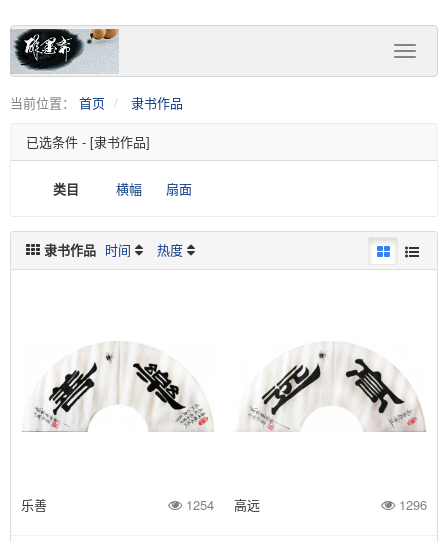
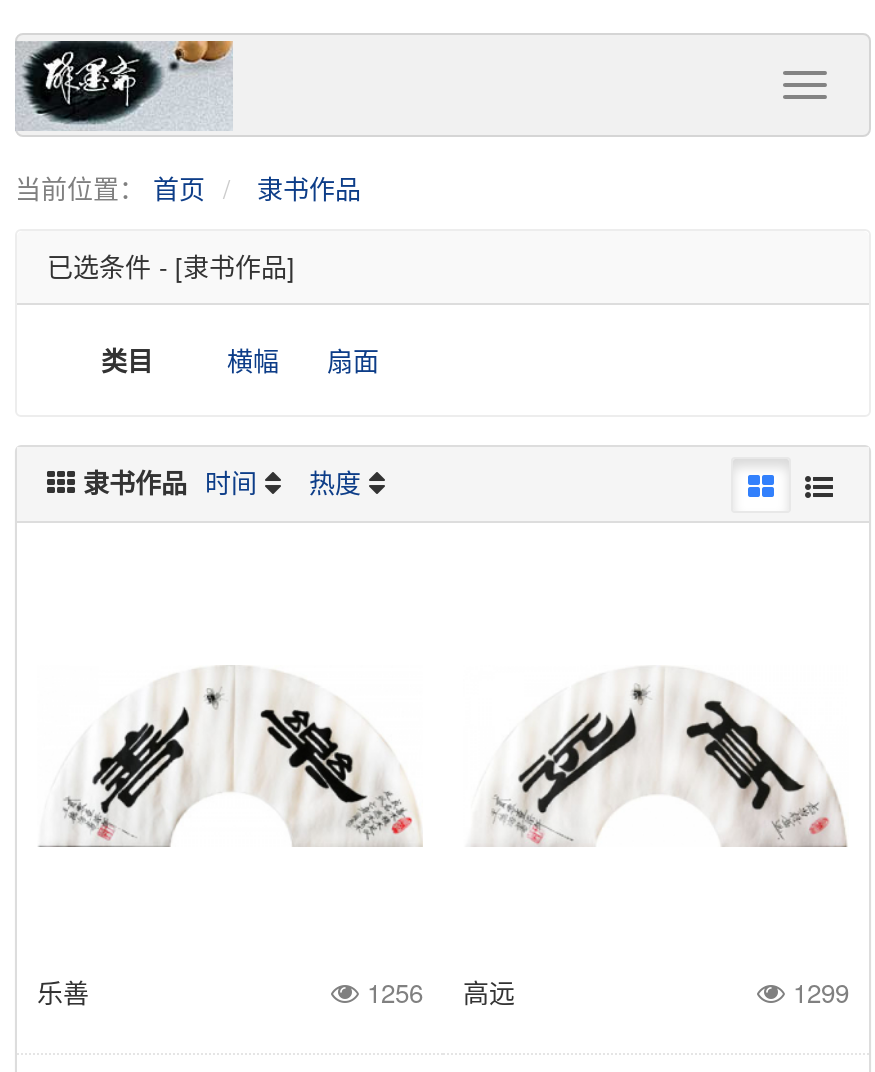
[182,495,260,514] 1254 高远 -> [359,973,515,1011] 1256 高远
[395,495,427,514] 1296 -> [785,973,849,1011] 1299

